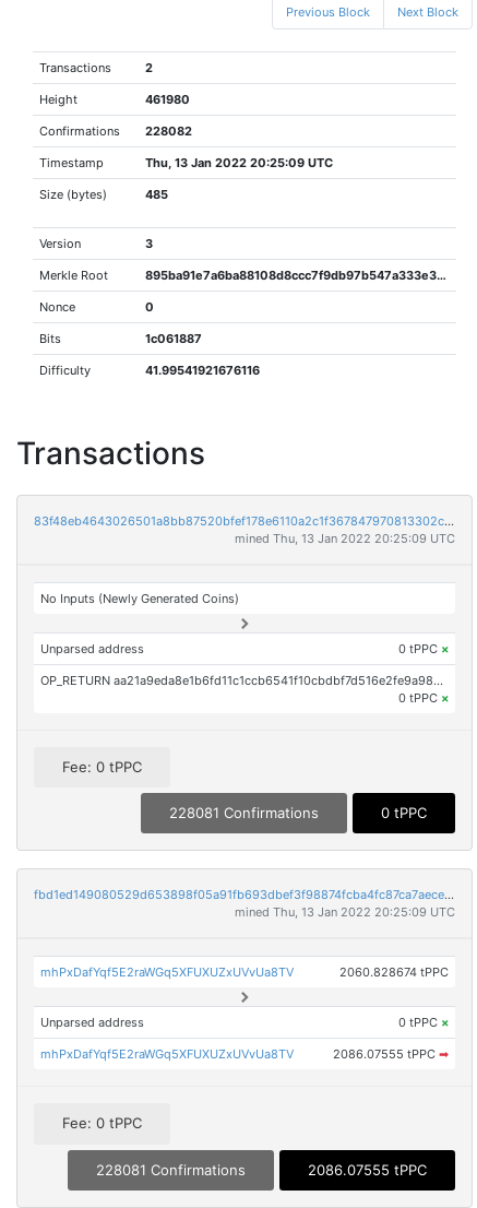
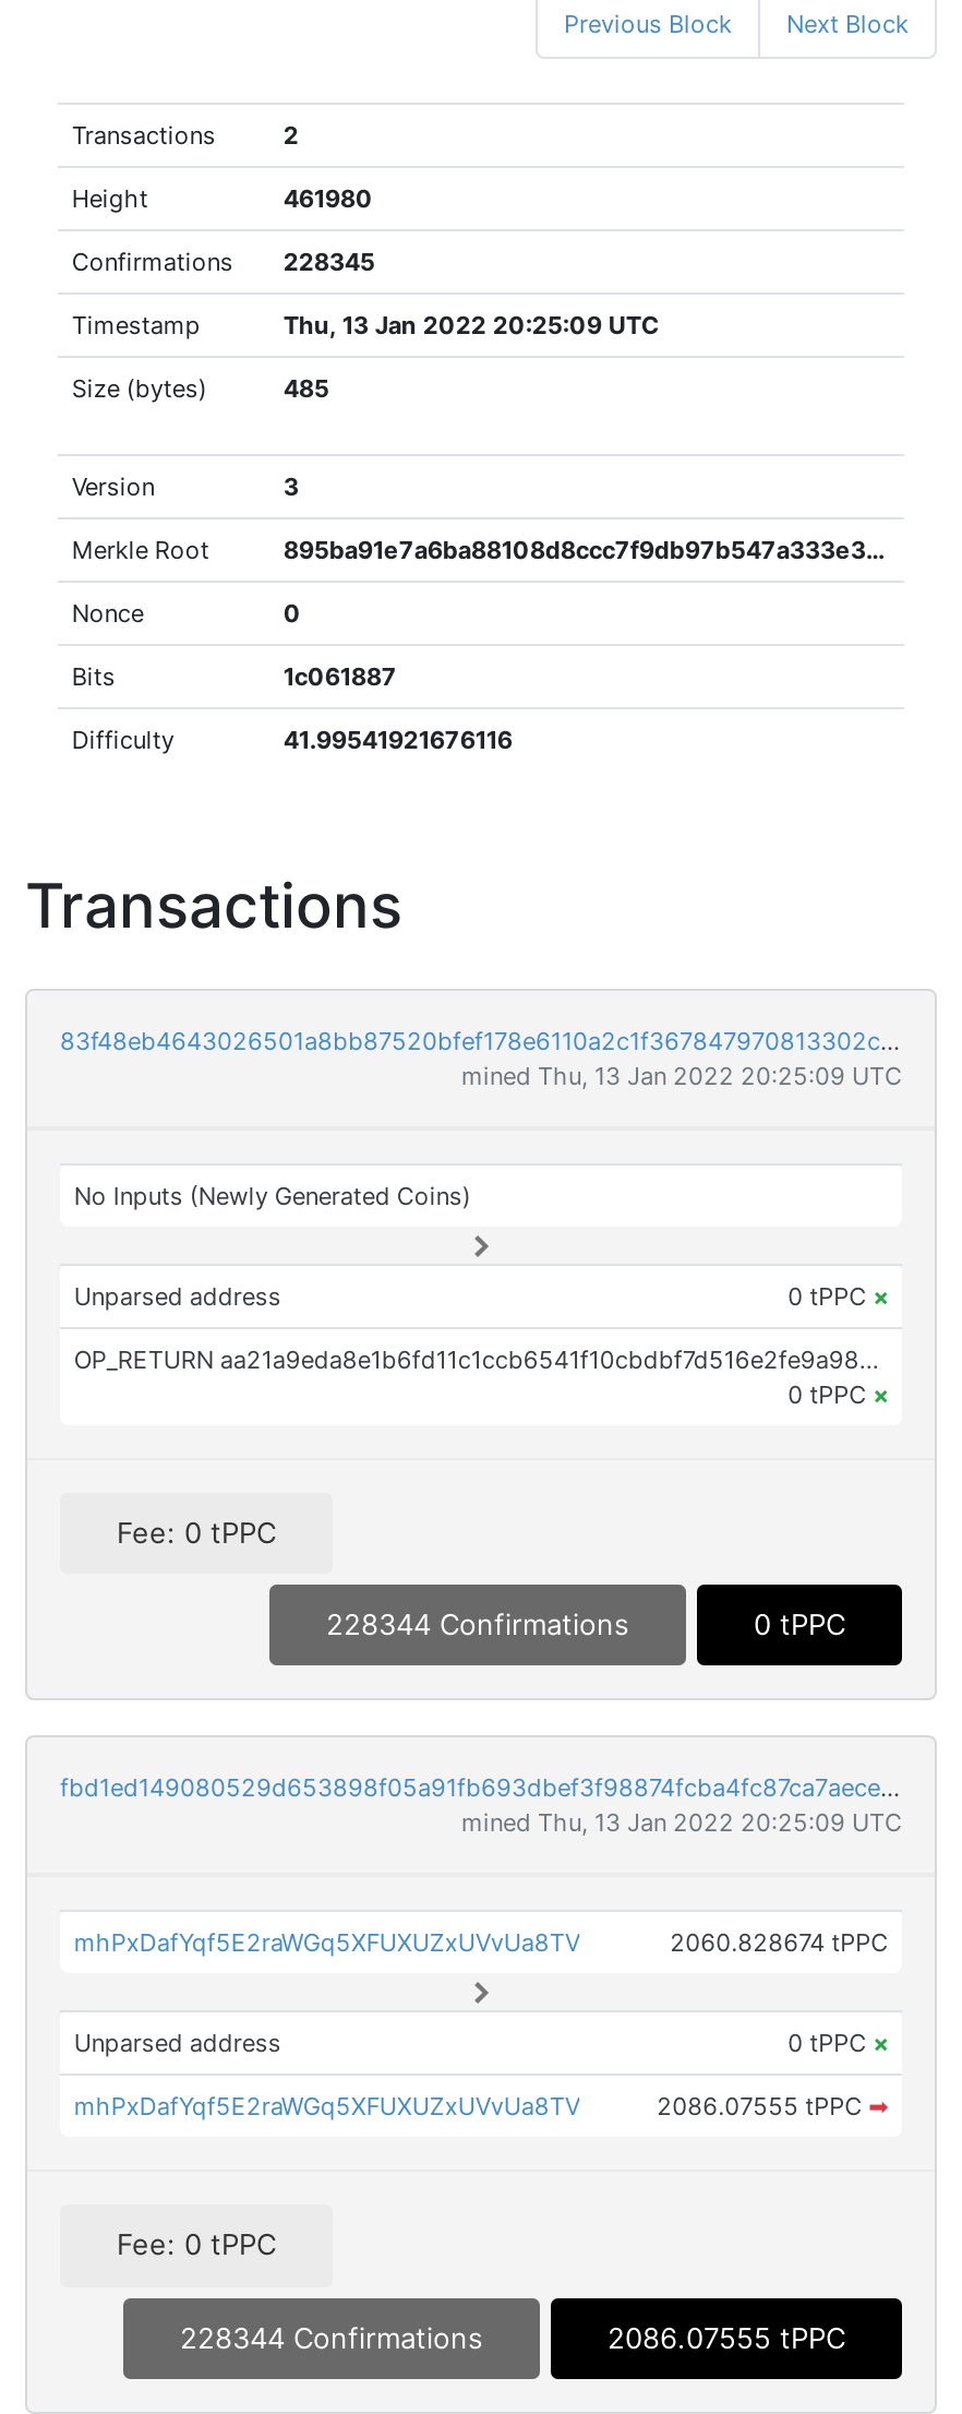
[40,123,193,139] Confirmations 228082 -> [72,247,375,277] Confirmations 228345
[169,804,319,822] 228081 Confirmations -> [326,1607,629,1642] 228344 Confirmations
[96,1161,246,1178] 228081 Confirmations -> [180,2319,483,2354] 228344 Confirmations

